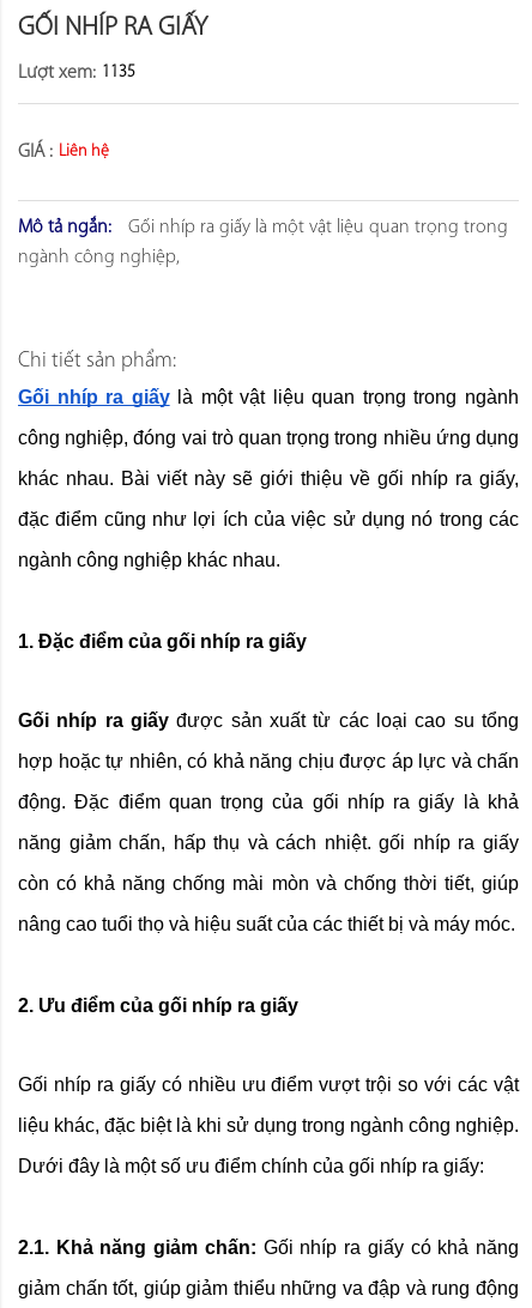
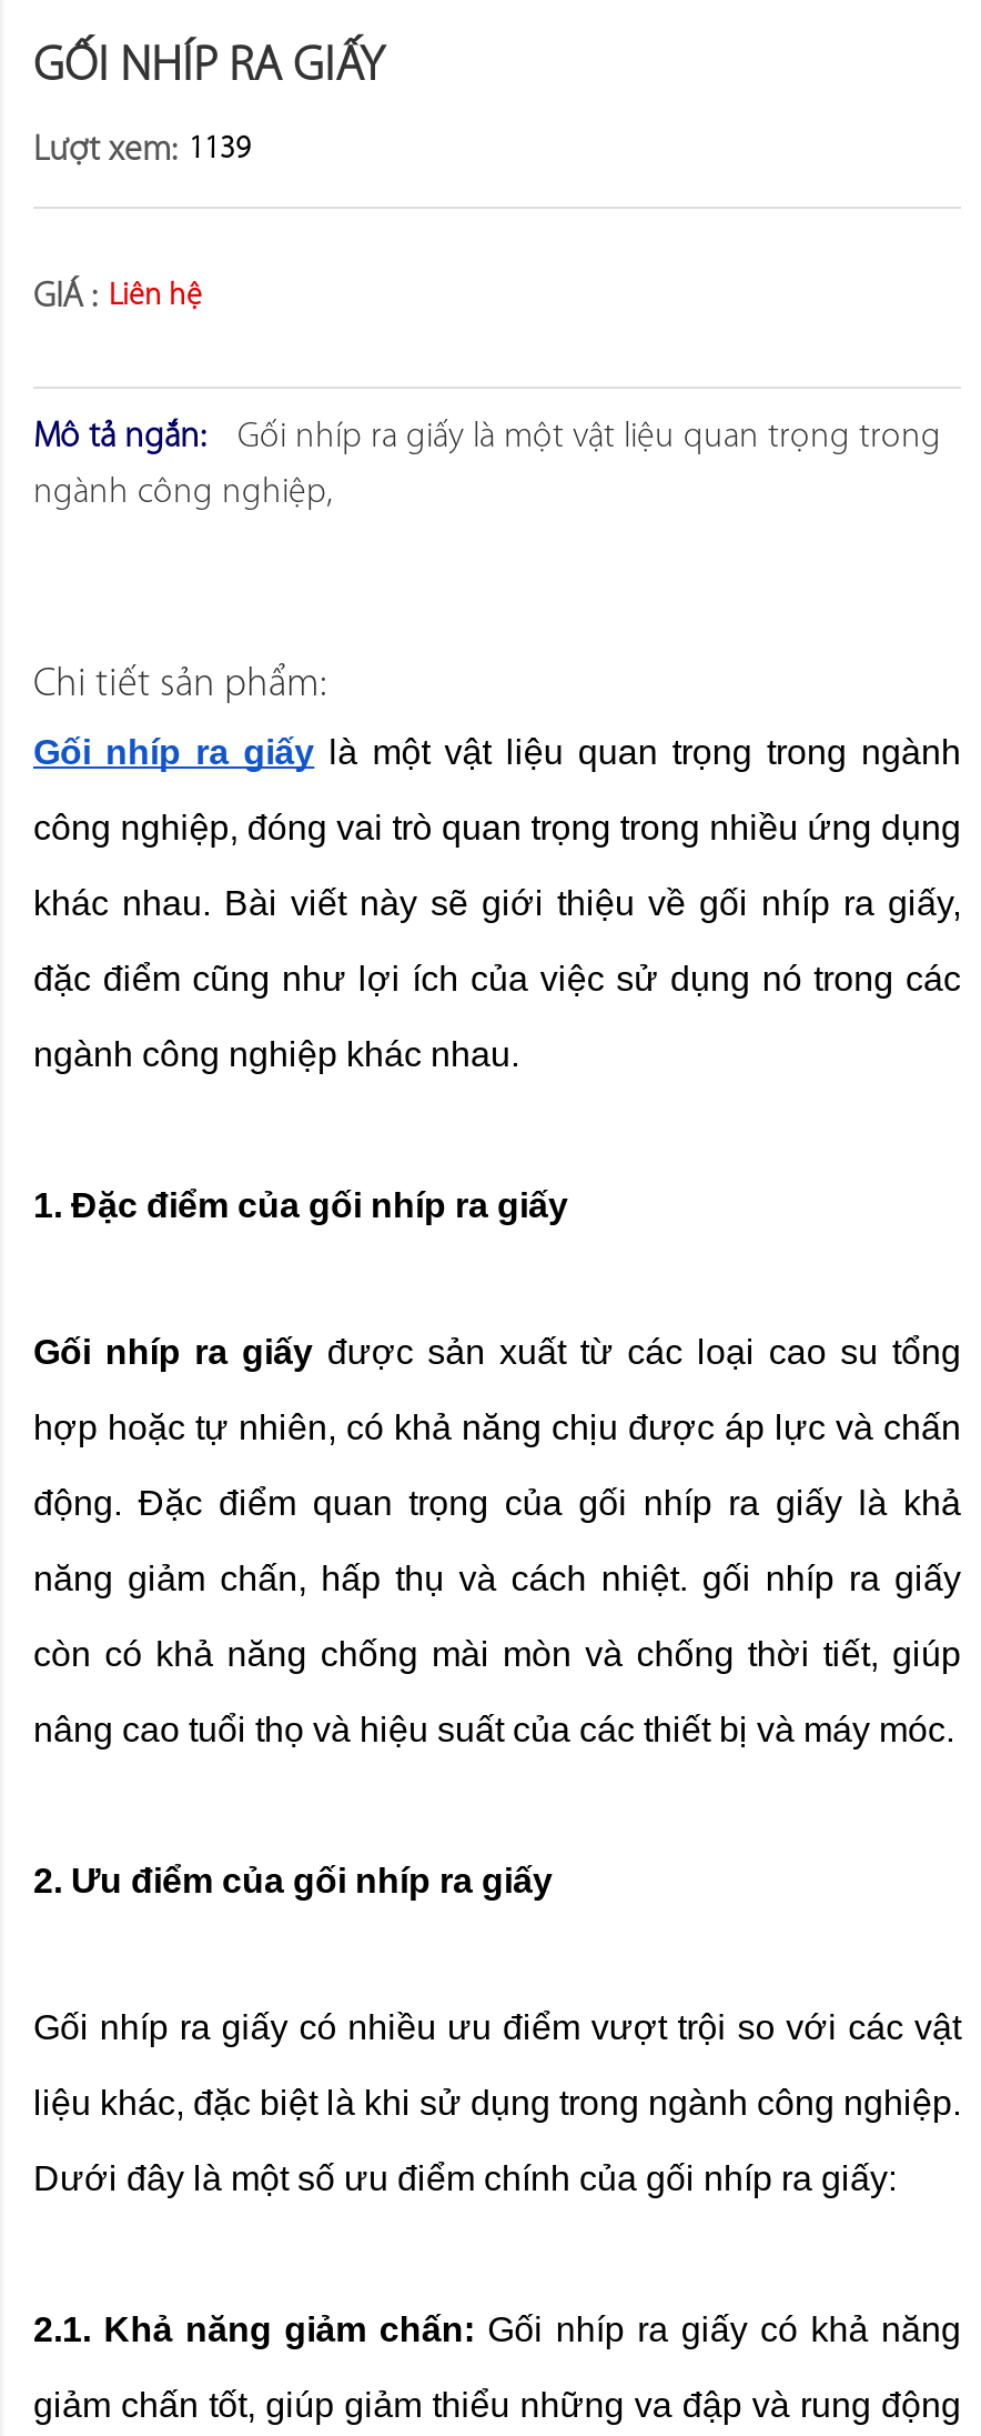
[18,63,135,82] Lượt xem: 1135 -> [33,132,251,168] Lượt xem: 1139

